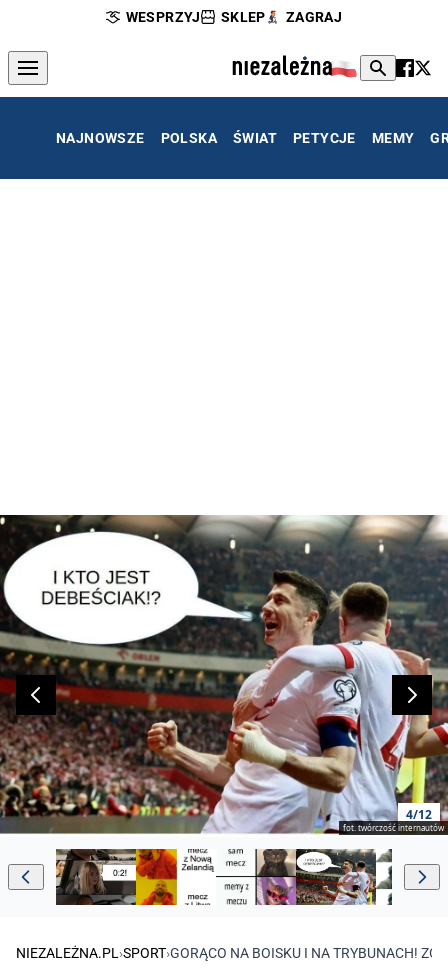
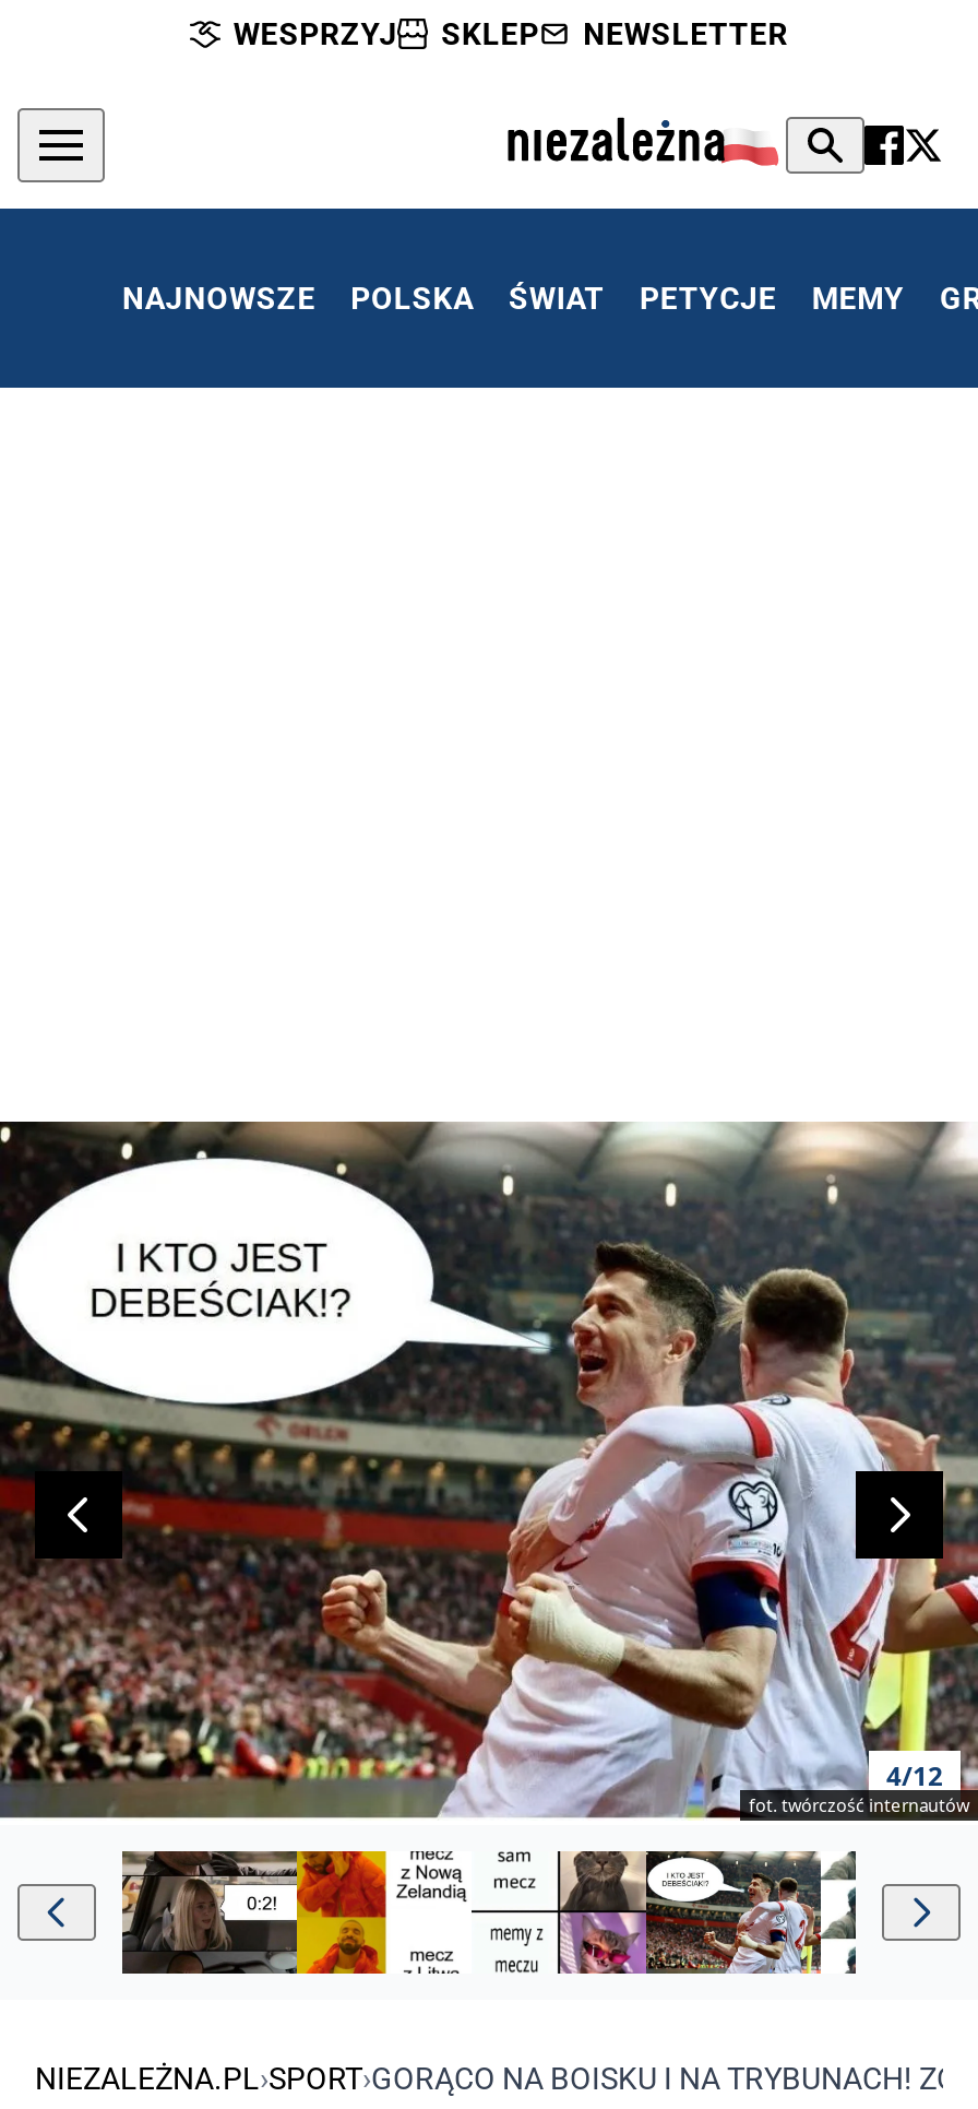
[286,9,342,25] ZAGRAJ -> [583,16,788,51] NEWSLETTER

